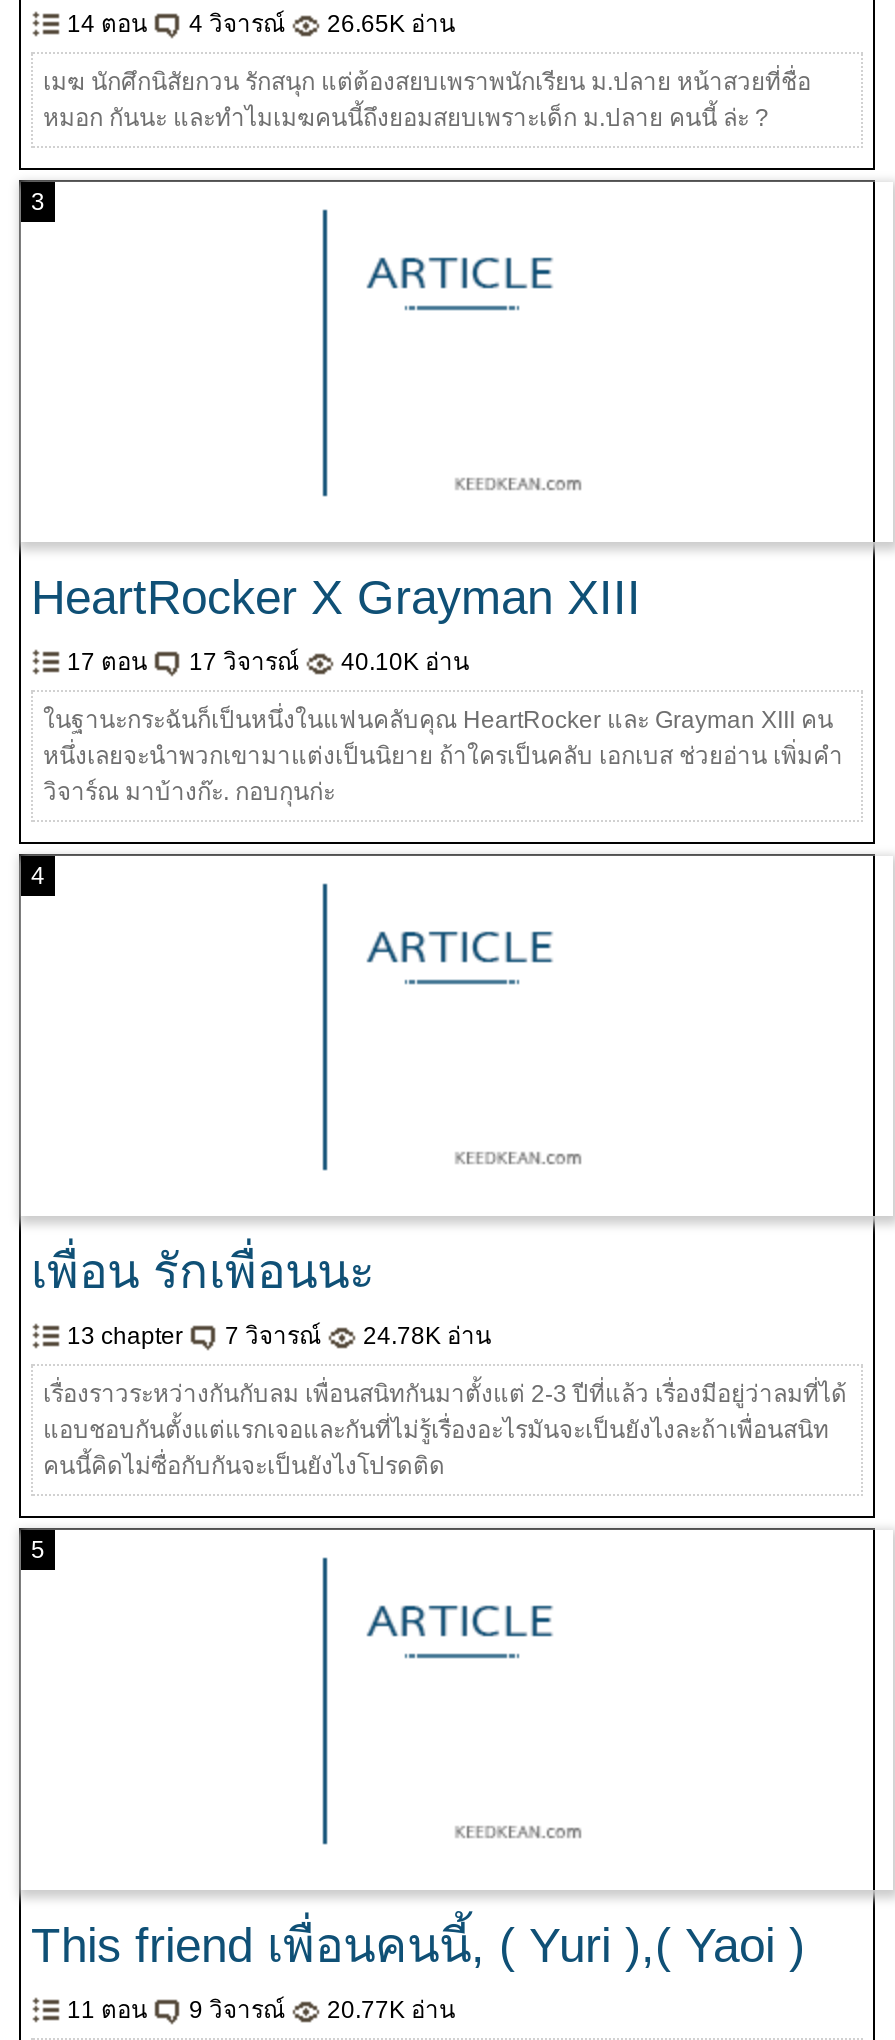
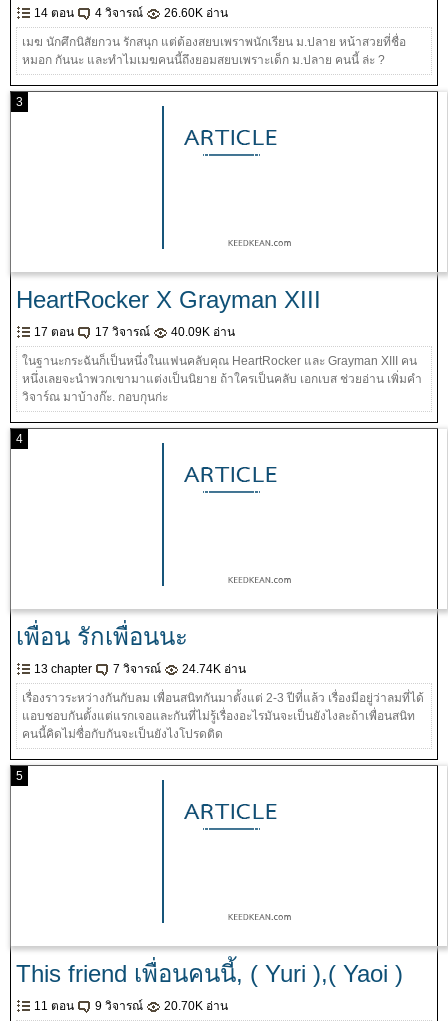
[61,10,455,38] 14 ตอน 4 วิจารณ์ 26.65K อ่าน -> [31,6,228,20] 14 ตอน 4 วิจารณ์ 26.60K อ่าน
[61,648,469,676] 17 ตอน 17 วิจารณ์ 40.10K อ่าน -> [31,325,235,339] 17 ตอน 17 วิจารณ์ 40.09K อ่าน
[61,1322,491,1350] 13 chapter 7 วิจารณ์ 24.78K อ่าน -> [31,662,246,676] 13 chapter 7 วิจารณ์ 24.74K อ่าน
[61,1996,455,2024] 11 ตอน 9 วิจารณ์ 20.77K อ่าน -> [31,999,228,1013] 11 ตอน 9 วิจารณ์ 20.70K อ่าน

